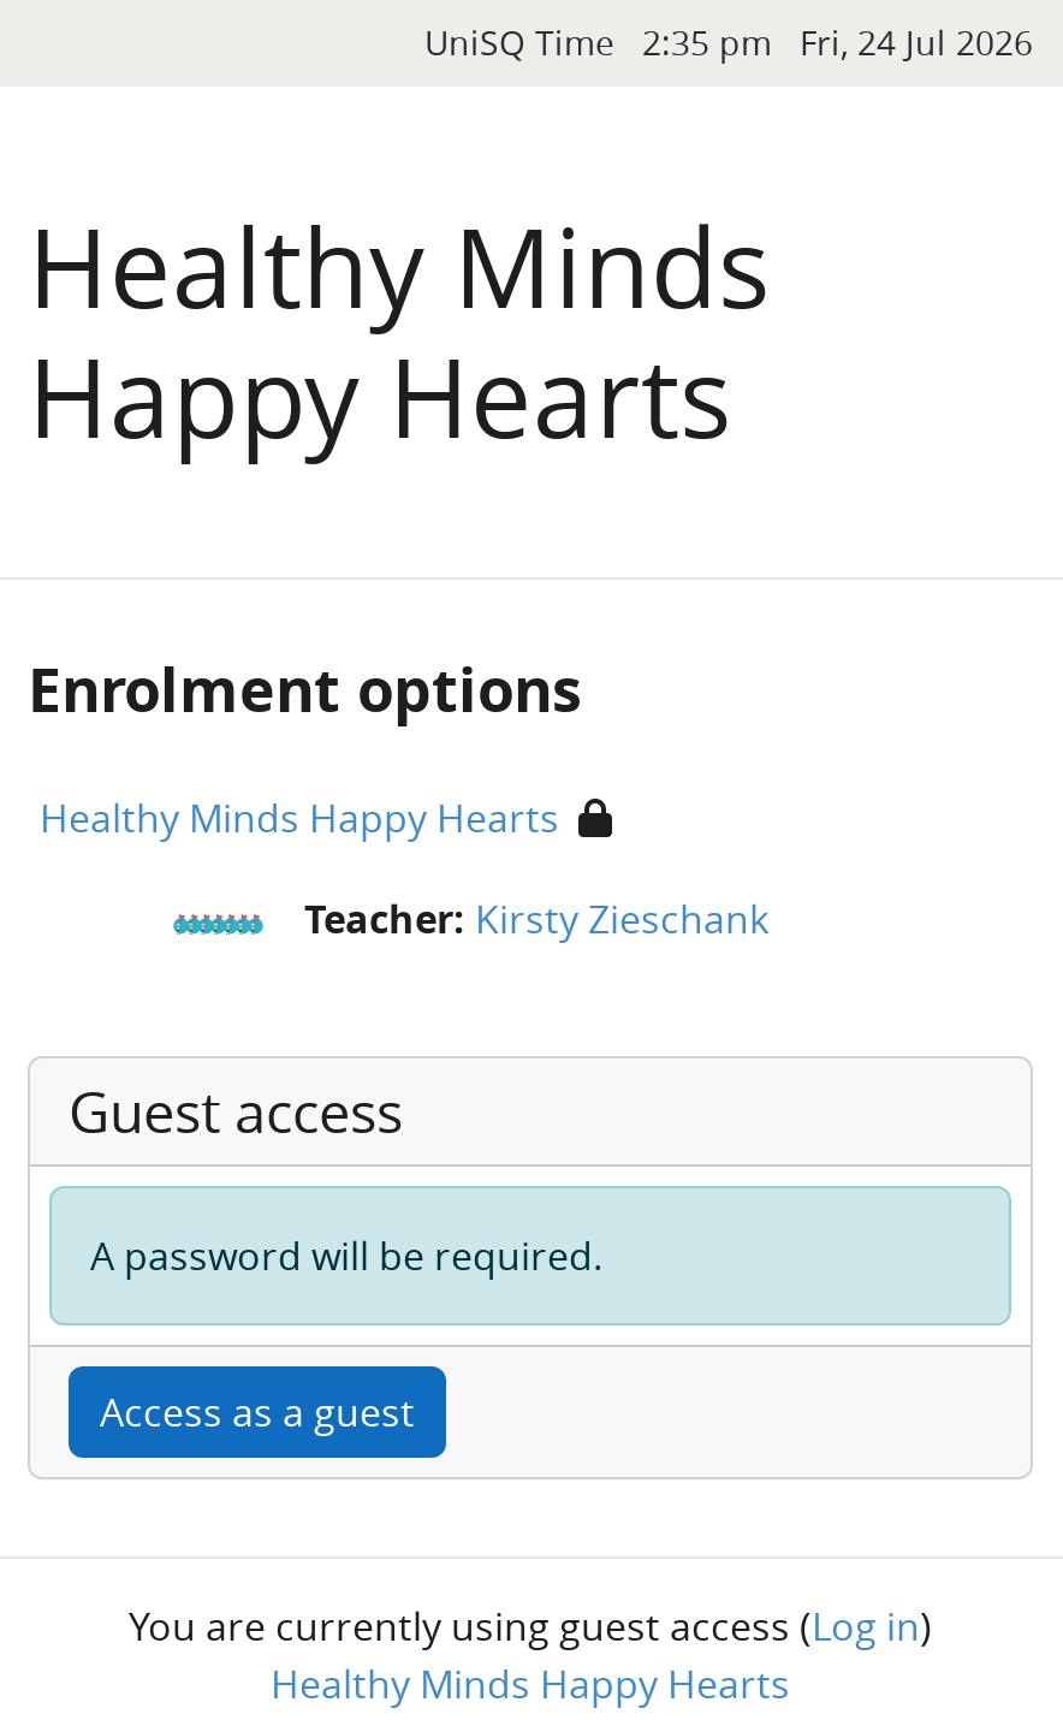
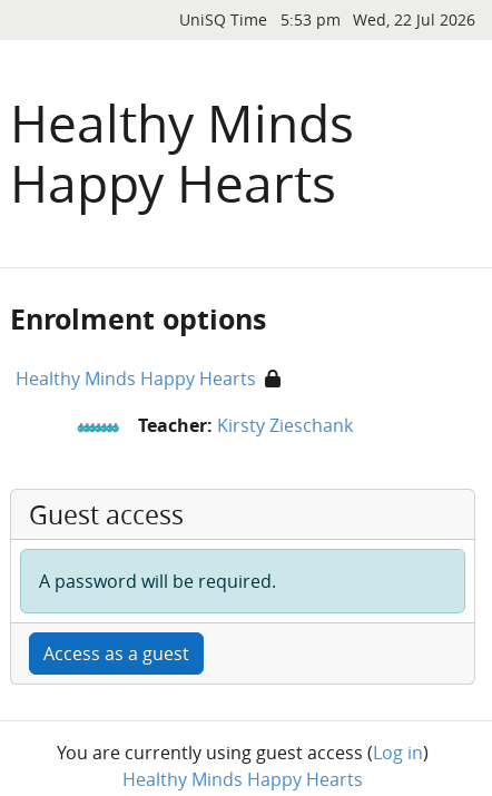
[642,19,772,65] 2:35 pm -> [280,9,340,30] 5:53 pm
[800,19,1033,65] Fri, 24 Jul 2026 -> [353,9,475,30] Wed, 22 Jul 2026

